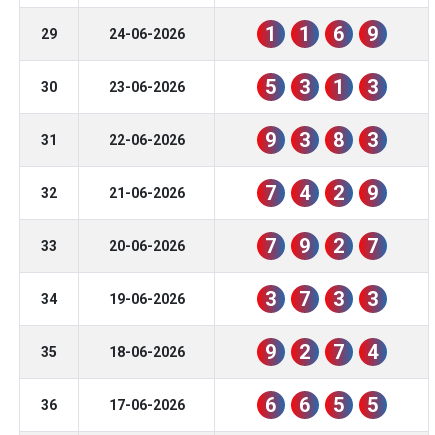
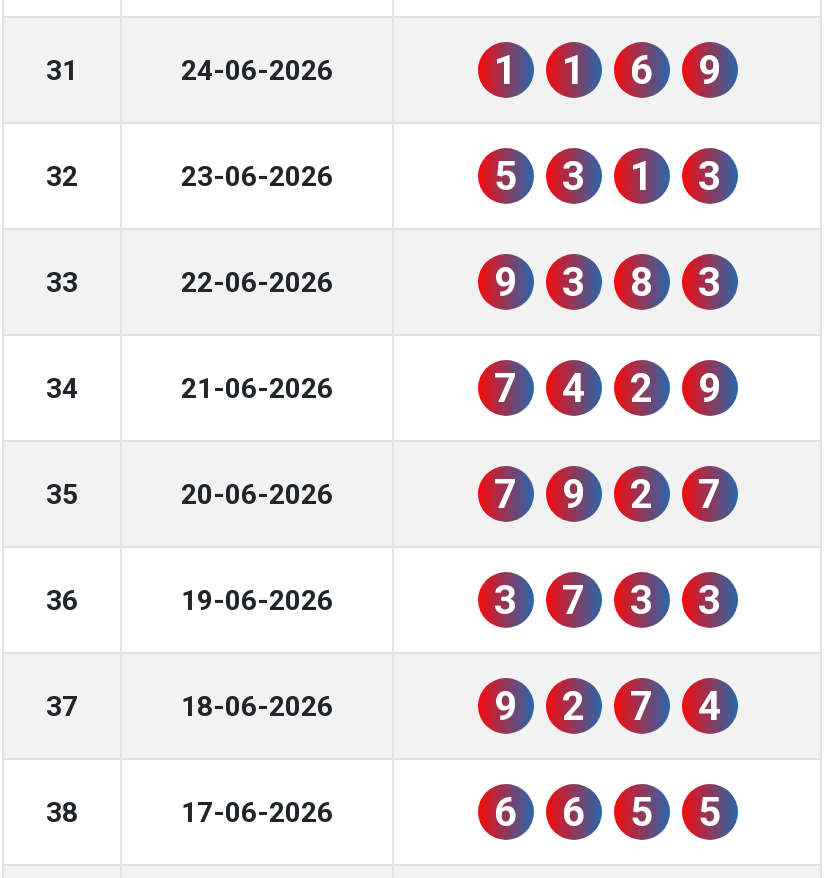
[41,26,57,42] 29 -> [46,53,78,85] 31
[41,79,57,95] 30 -> [46,159,78,191] 32
[41,132,57,148] 31 -> [46,265,78,297] 33
[41,185,57,201] 32 -> [46,371,78,403] 34
[41,238,57,254] 33 -> [46,477,78,509] 35
[41,291,57,307] 34 -> [46,583,78,615] 36
[41,344,57,360] 35 -> [46,689,78,721] 37
[41,397,57,413] 36 -> [46,795,78,827] 38

